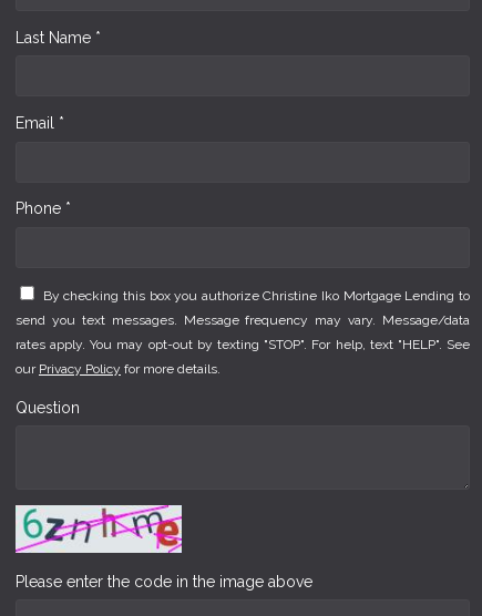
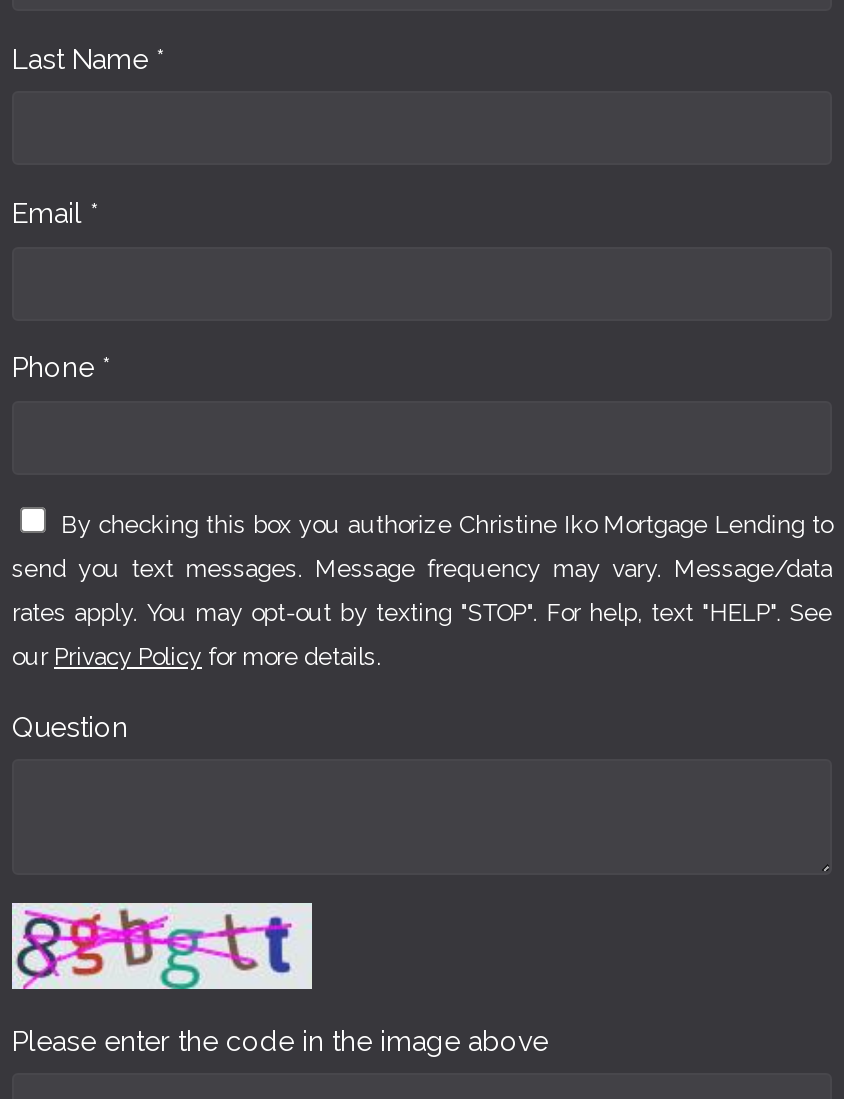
[14,504,183,554] [image] -> [10,901,314,991] [image]

